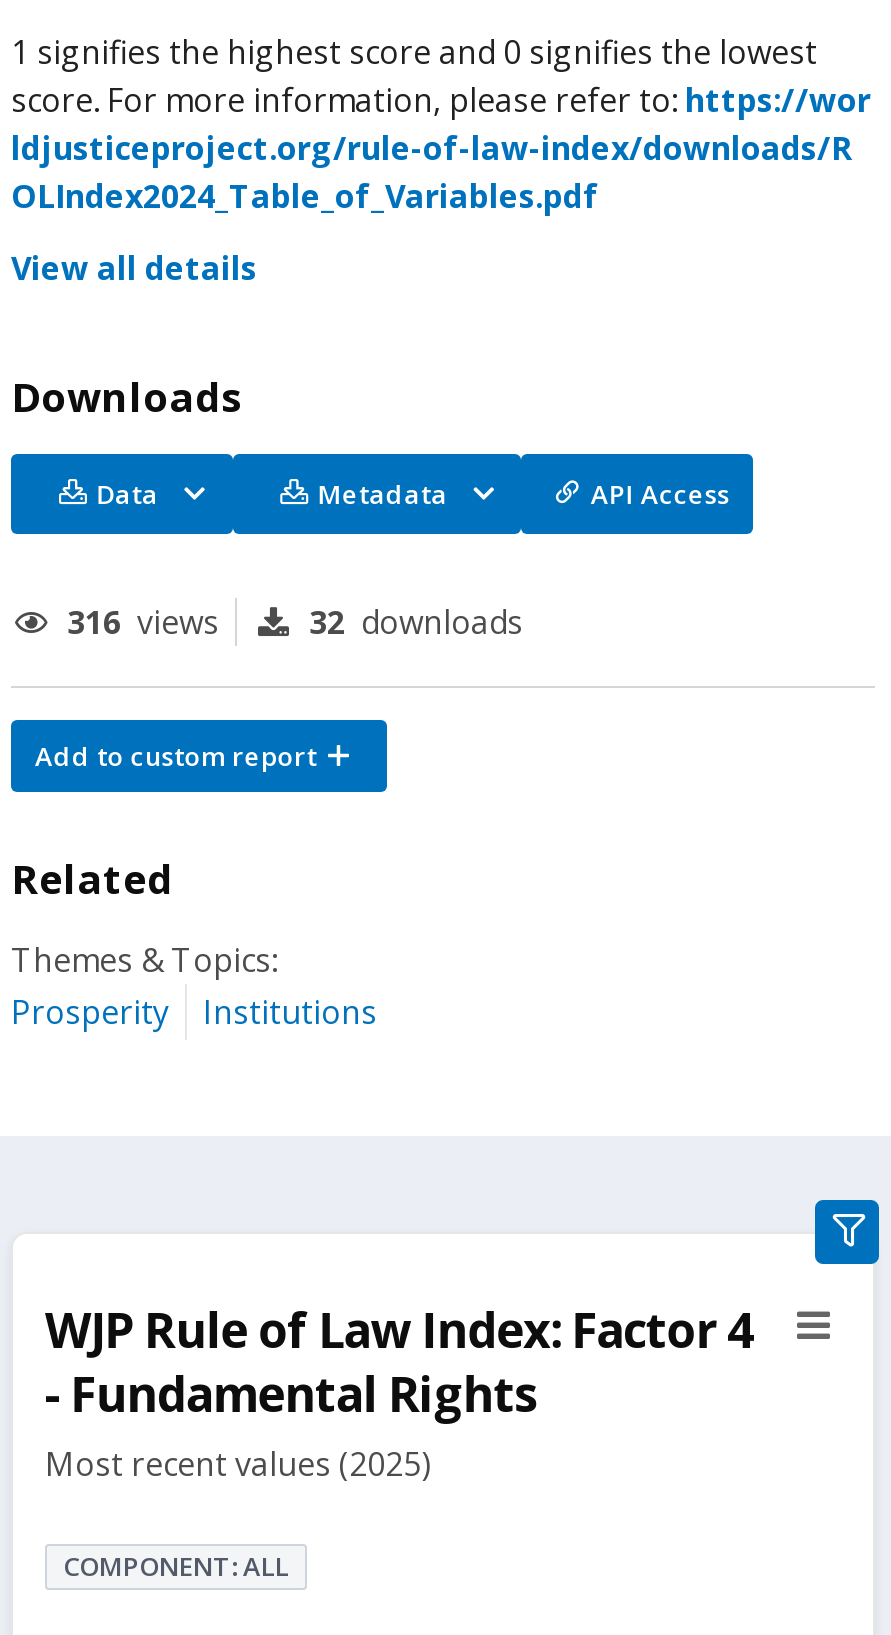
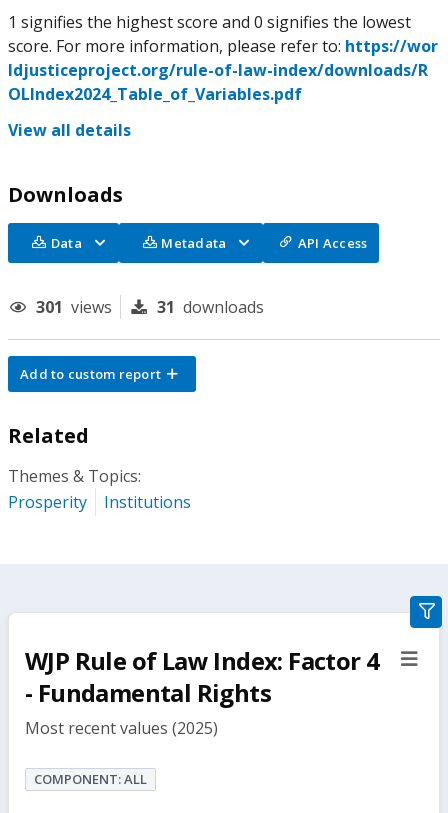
[67,600,219,644] 316 views -> [36,296,112,318] 301 views
[309,600,523,644] 32 downloads -> [157,296,264,318] 31 downloads

